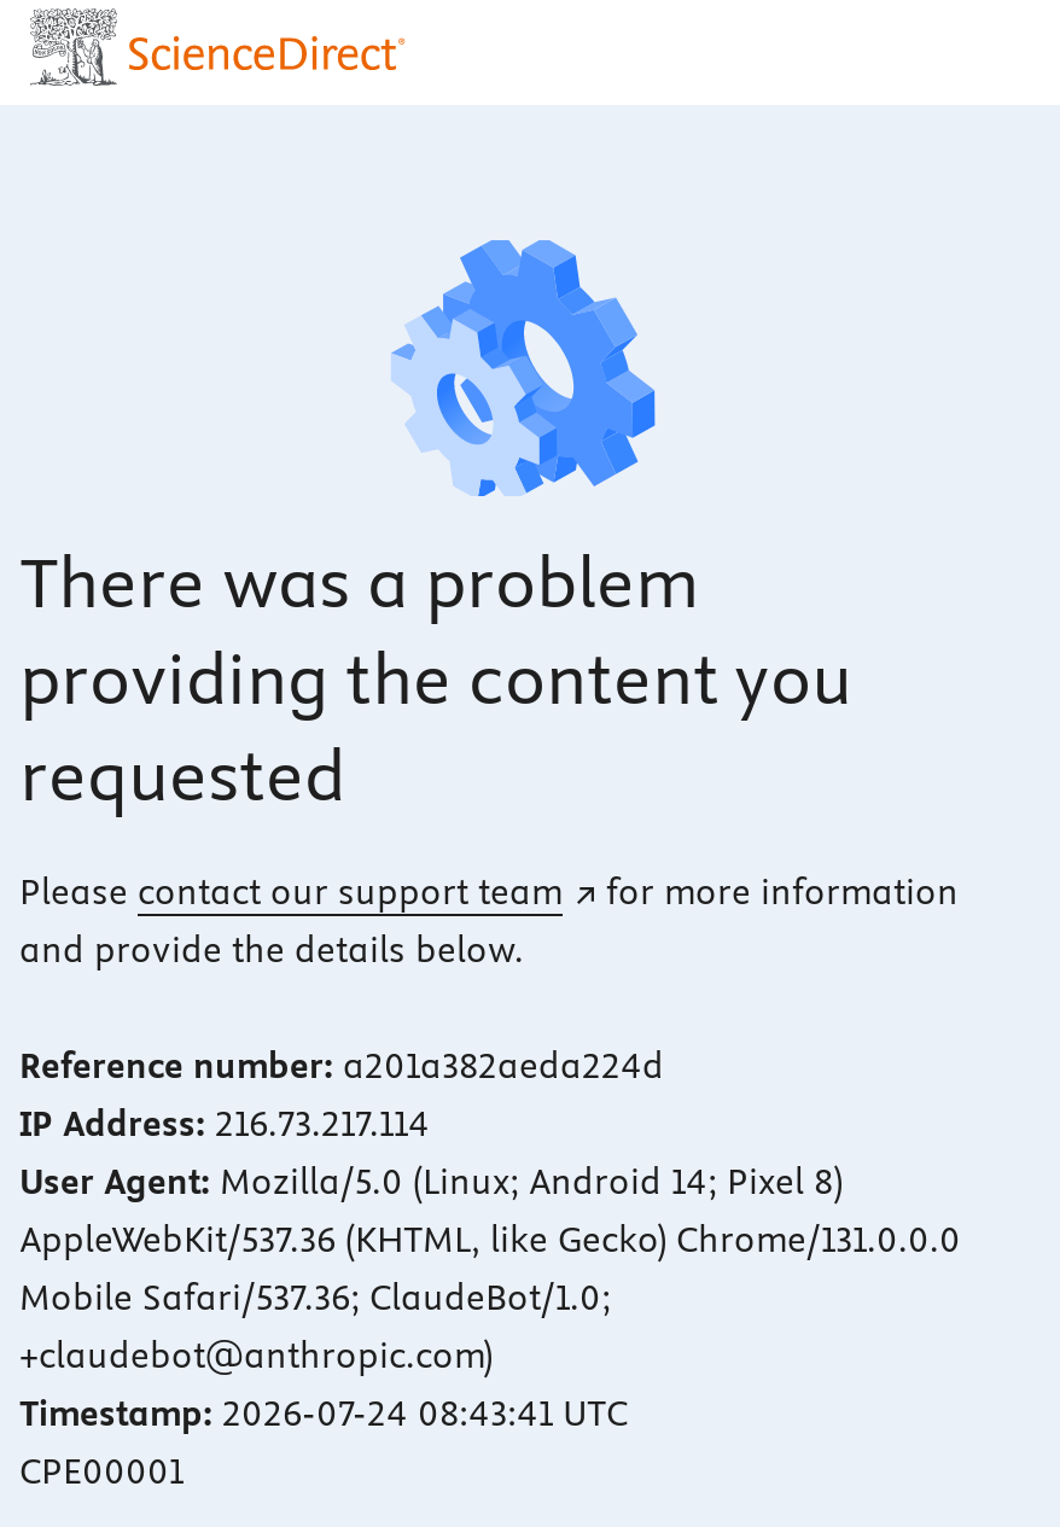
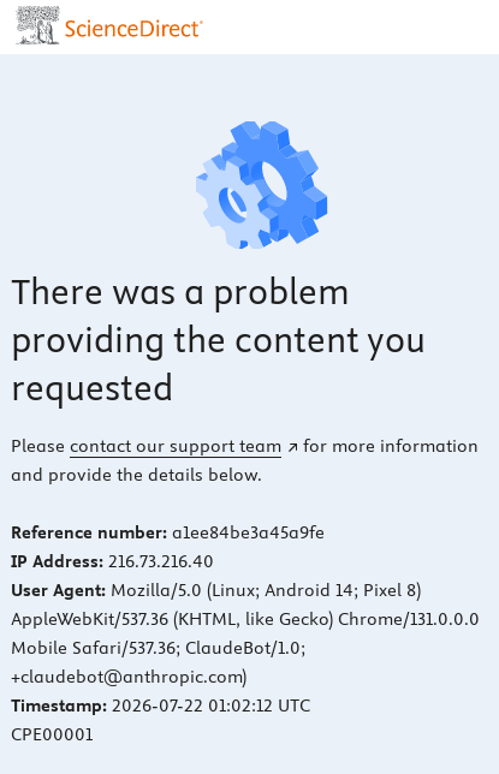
[19,1045,664,1089] Reference number: a201a382aeda224d -> [11,522,325,544] Reference number: a1ee84be3a45a9fe
[19,1103,430,1147] IP Address: 216.73.217.114 -> [11,551,214,573] IP Address: 216.73.216.40
[19,1393,628,1436] Timestamp: 2026-07-24 08:43:41 UTC -> [11,695,310,717] Timestamp: 2026-07-22 01:02:12 UTC

